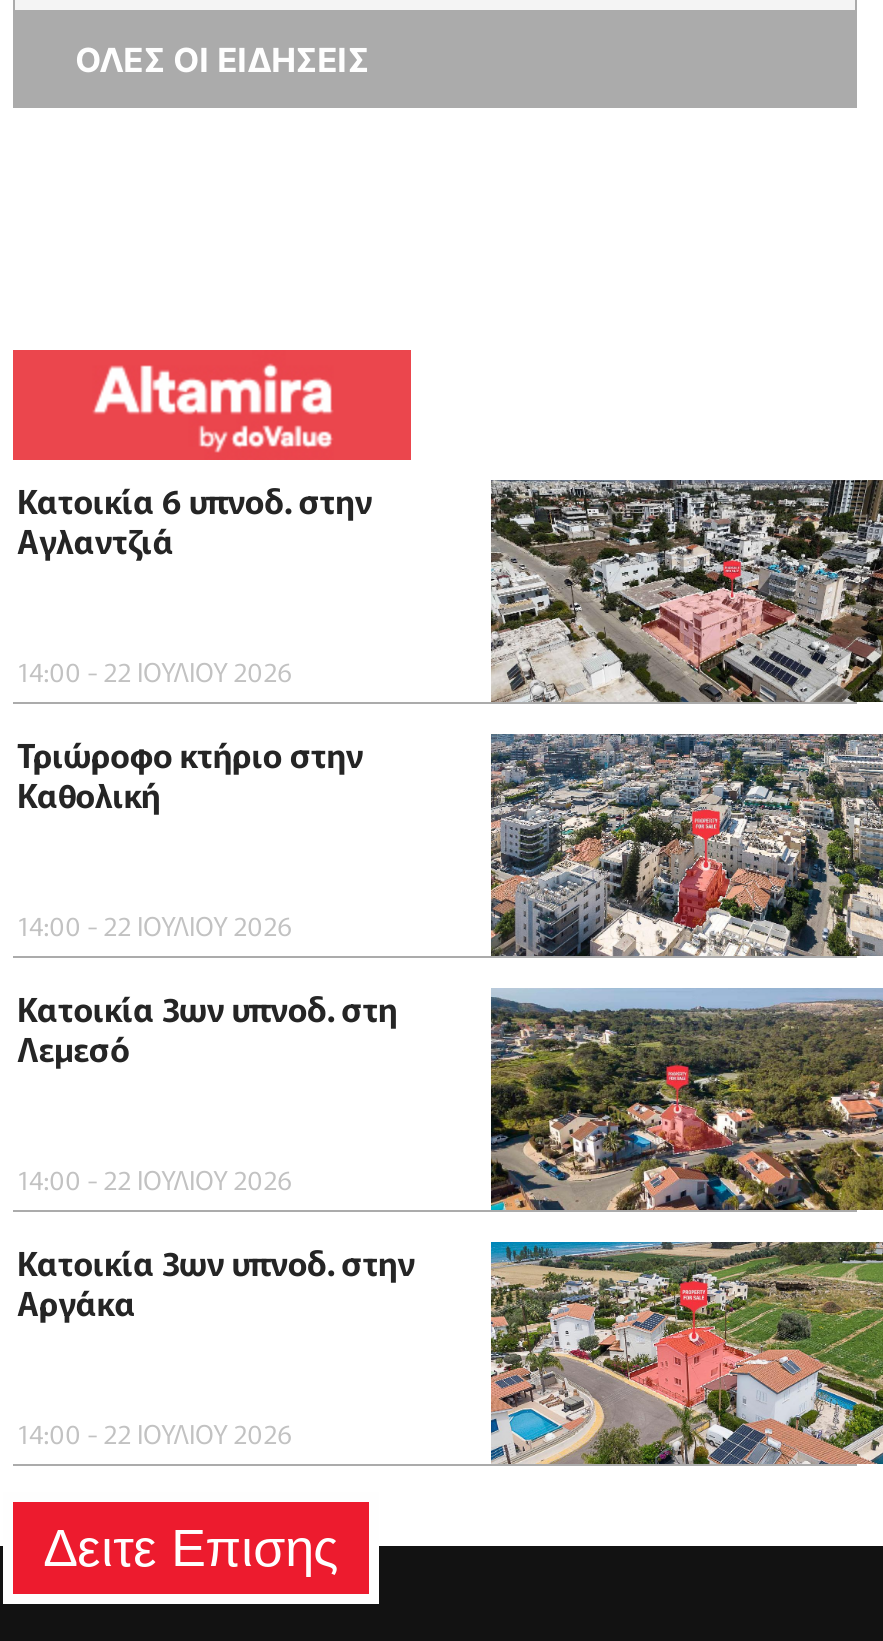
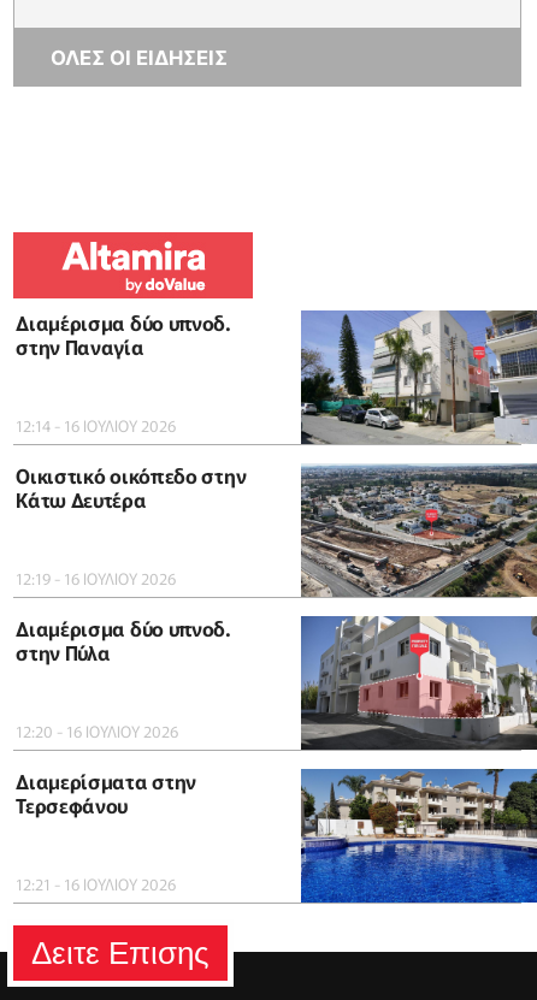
[17,476,372,564] Κατοικία 6 υπνοδ. στην | Αγλαντζιά -> [16,308,230,361] Διαμέρισμα δύο υπνοδ. | στην Παναγία
[489,478,877,704] [image] -> [300,309,533,445] [image]
[17,652,291,690] 14:00 - 22 ΙΟΥΛΙΟΥ 2026 -> [16,414,176,437] 12:14 - 16 ΙΟΥΛΙΟΥ 2026
[17,730,363,818] Τριώροφο κτήριο στην | Καθολική -> [16,461,246,514] Οικιστικό οικόπεδο στην | Κάτω Δευτέρα
[491,734,877,958] [image] -> [301,463,533,598] [image]
[17,906,291,944] 14:00 - 22 ΙΟΥΛΙΟΥ 2026 -> [16,567,176,589] 12:19 - 16 ΙΟΥΛΙΟΥ 2026
[17,984,397,1072] Κατοικία 3ων υπνοδ. στη | Λεμεσό -> [16,613,230,666] Διαμέρισμα δύο υπνοδ. | στην Πύλα
[489,988,877,1212] [image] -> [300,616,533,751] [image]
[17,1159,291,1197] 14:00 - 22 ΙΟΥΛΙΟΥ 2026 -> [16,719,178,742] 12:20 - 16 ΙΟΥΛΙΟΥ 2026
[17,1237,415,1325] Κατοικία 3ων υπνοδ. στην | Αργάκα -> [16,766,196,819] Διαμερίσματα στην | Τερσεφάνου
[489,1240,877,1466] [image] -> [300,768,533,904] [image]
[17,1413,291,1451] 14:00 - 22 ΙΟΥΛΙΟΥ 2026 -> [16,872,176,895] 12:21 - 16 ΙΟΥΛΙΟΥ 2026

